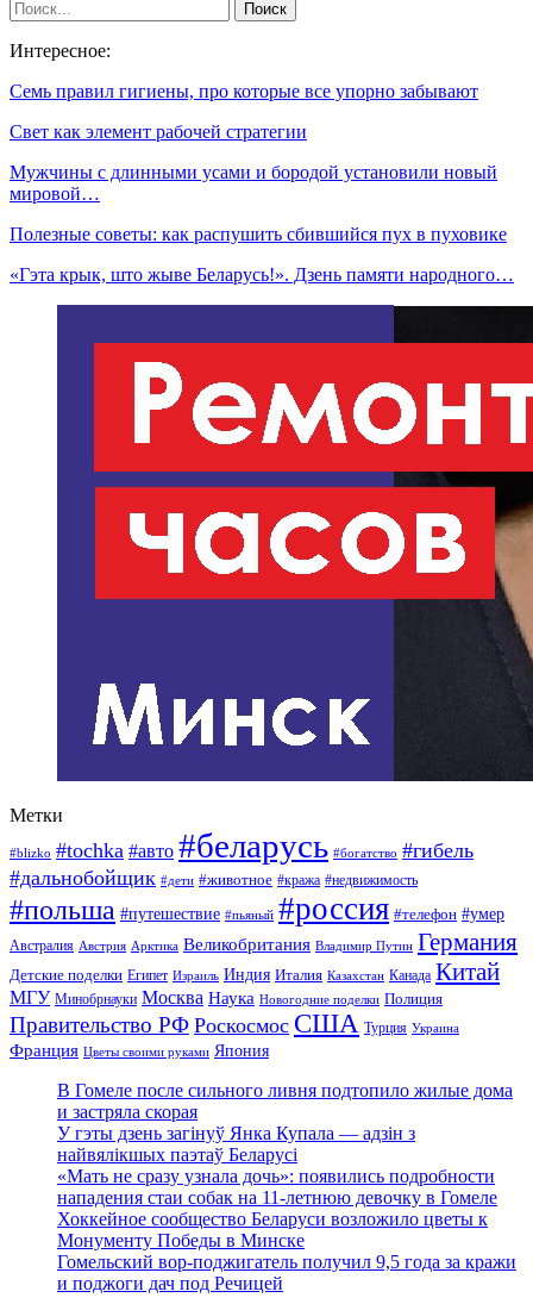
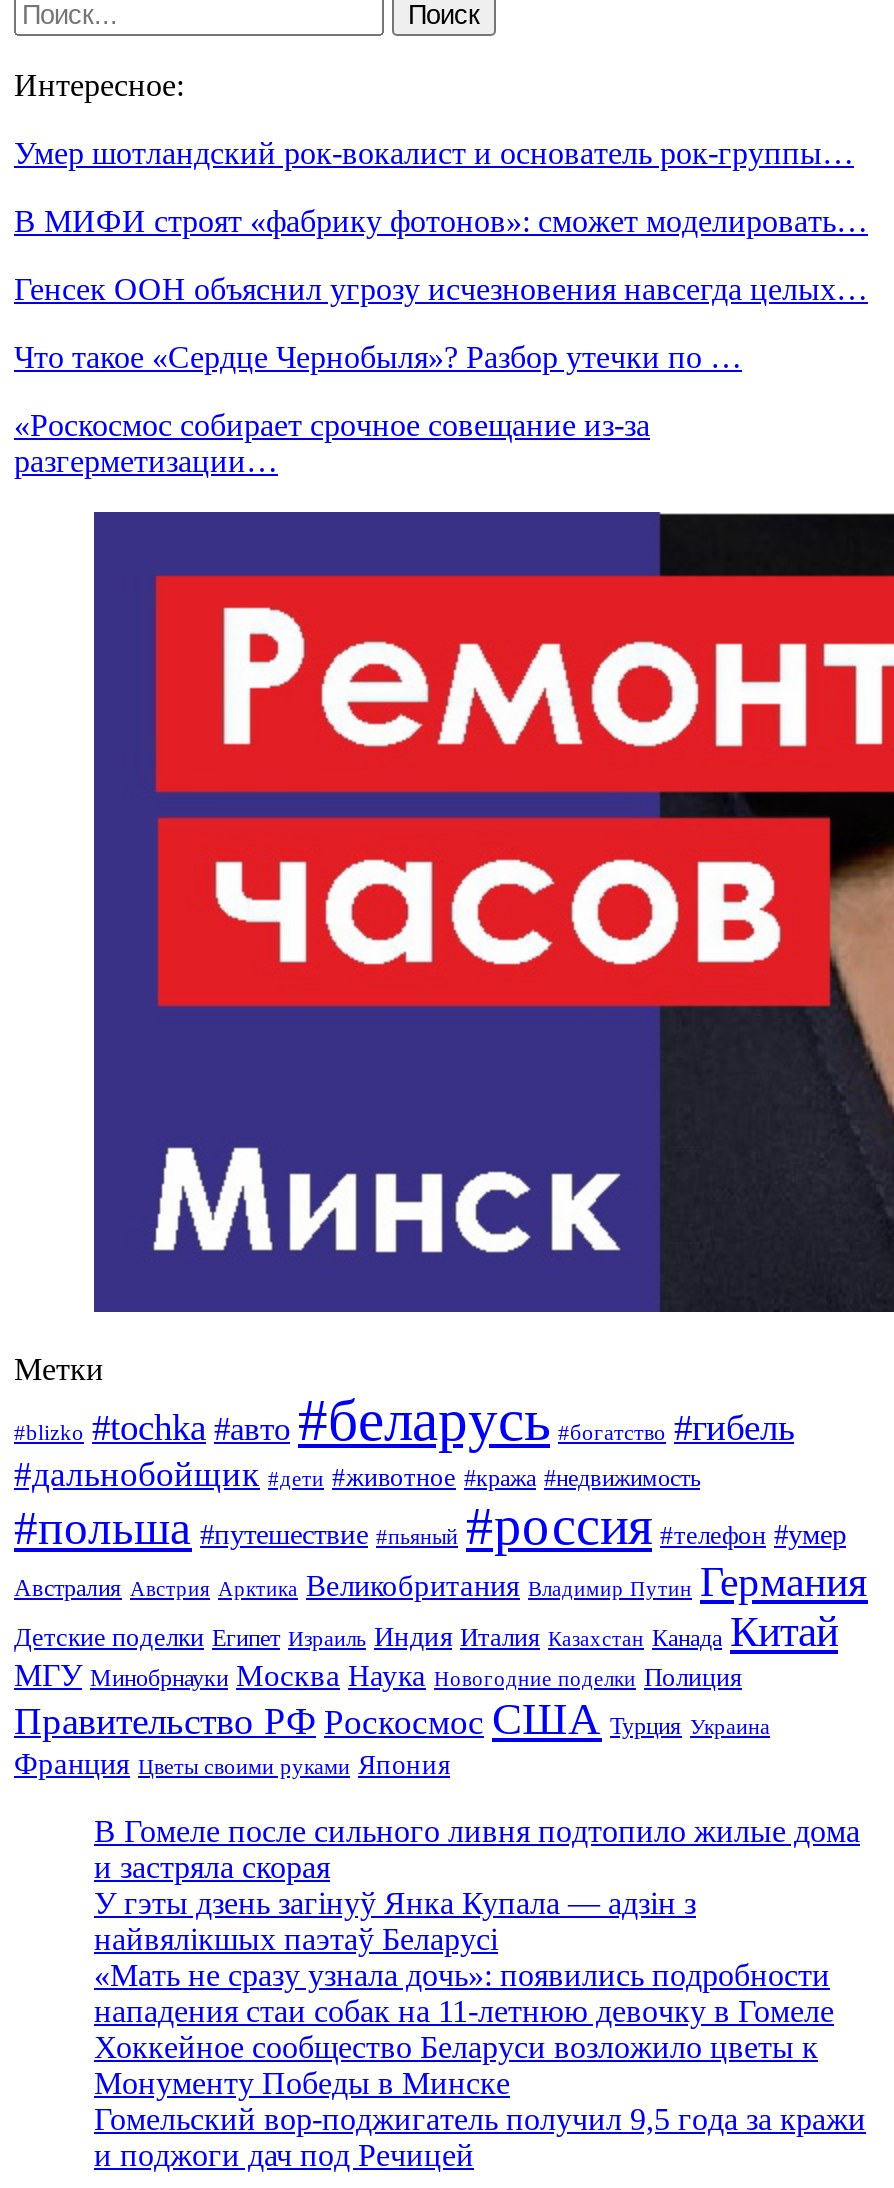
[10,81,478,101] Семь правил гигиены, про которые все упорно забывают -> [14,136,854,170] Умер шотландский рок-вокалист и основатель рок-группы…
[10,122,307,142] Свет как элемент рабочей стратегии -> [14,204,868,238] В МИФИ строят «фабрику фотонов»: сможет моделировать…
[10,162,497,204] Мужчины с длинными усами и бородой установили новый | мировой… -> [14,272,868,306] Генсек ООН объяснил угрозу исчезновения навсегда целых…
[10,224,507,244] Полезные советы: как распушить сбившийся пух в пуховике -> [14,340,742,374] Что такое «Сердце Чернобыля»? Разбор утечки по …
[10,265,514,285] «Гэта крык, што жыве Беларусь!». Дзень памяти народного… -> [14,408,650,478] «Роскосмос собирает срочное совещание из-за | разгерметизации…

